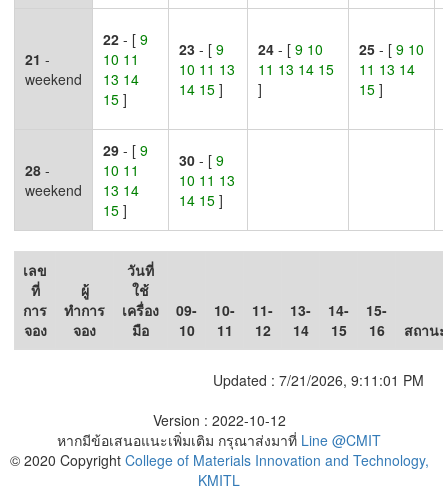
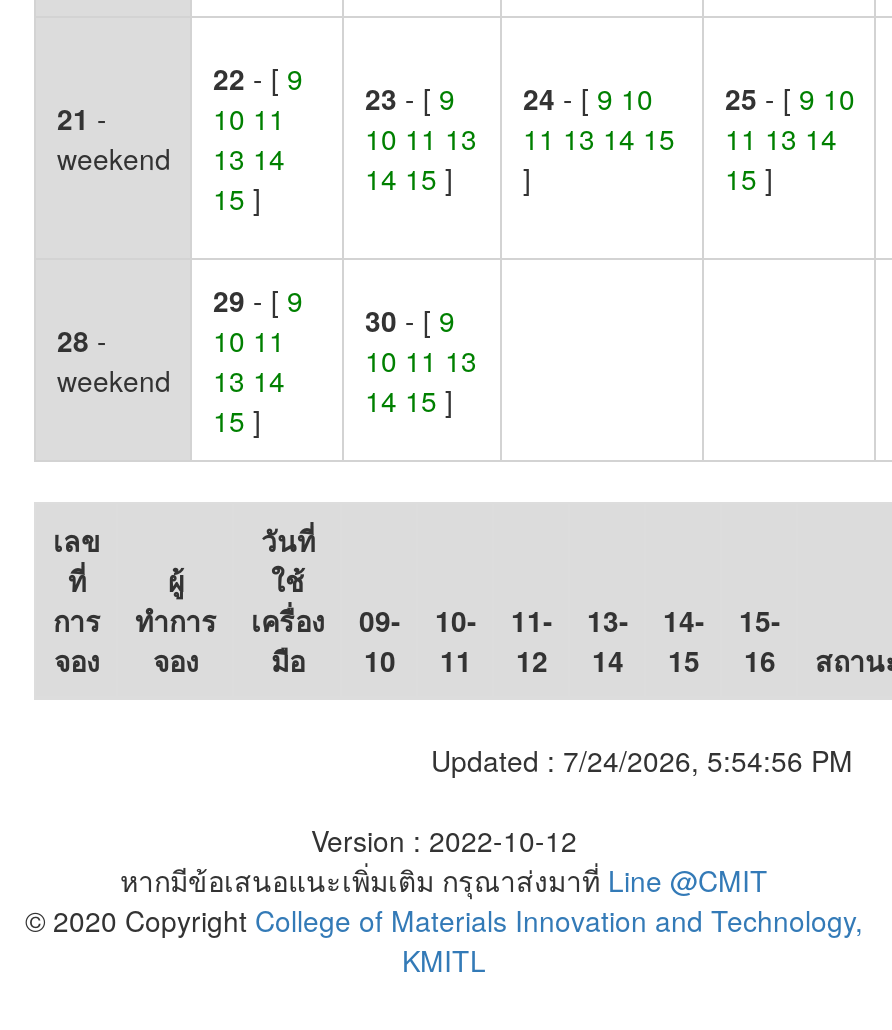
[212,370,423,390] Updated : 7/21/2026, 9:11:01 PM -> [431,740,853,780] Updated : 7/24/2026, 5:54:56 PM

